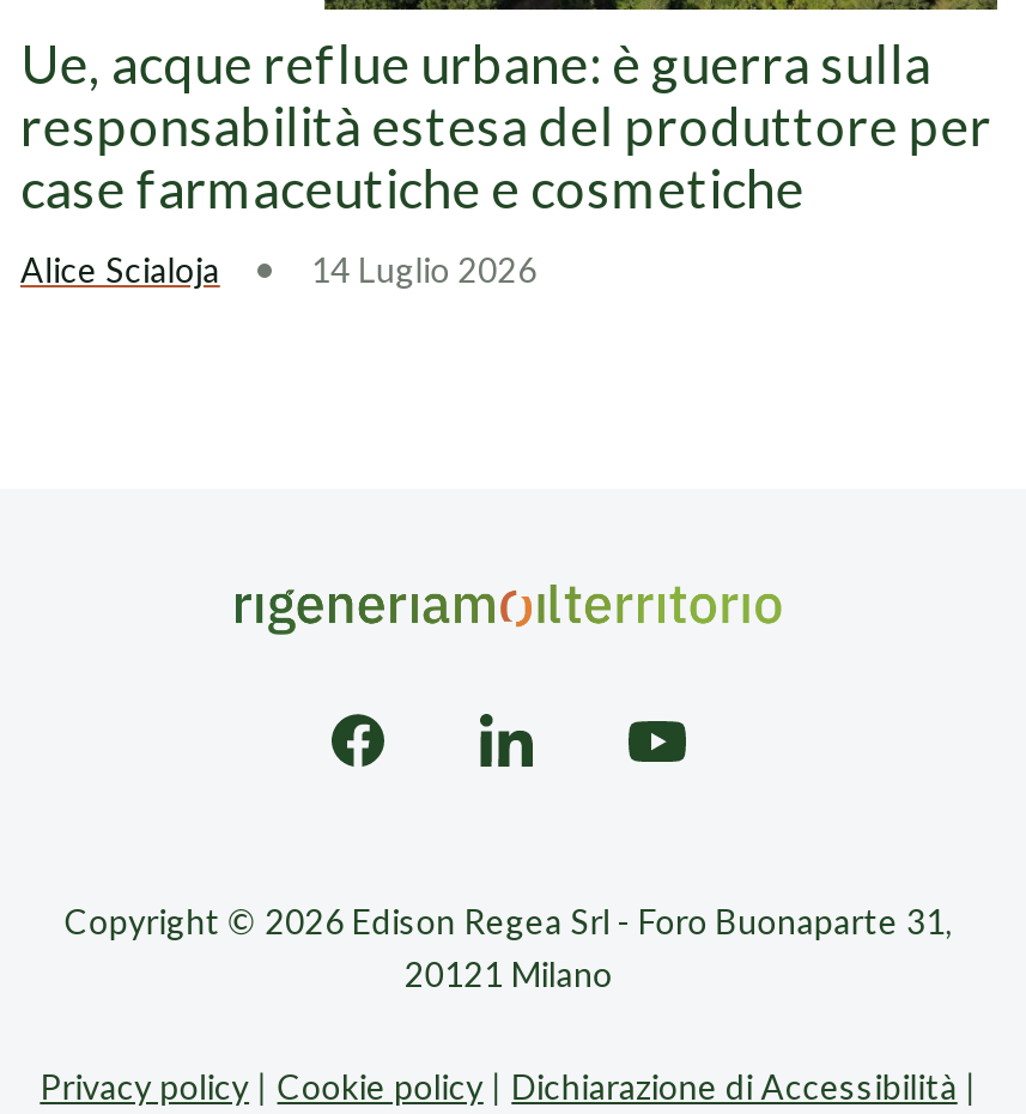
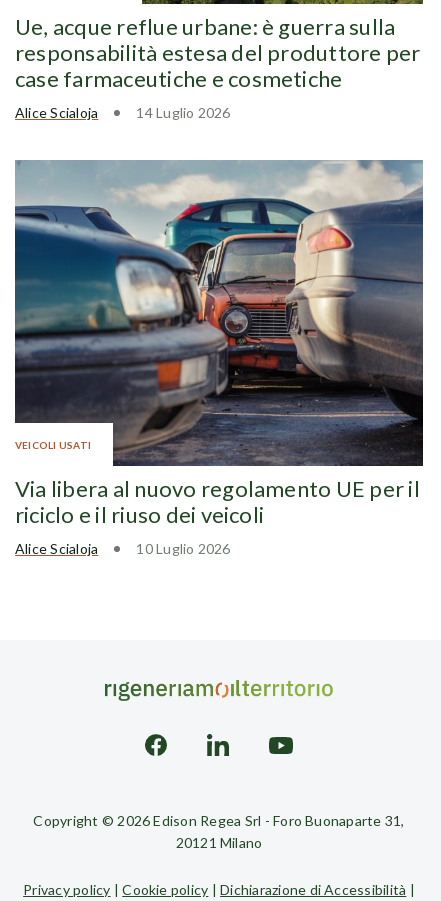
none -> [14,159,424,556] [image] | VEICOLI USATI | Via libera al nuovo regolamento UE per il | riciclo e il riuso dei veicoli | Alice Scialoja | 10 Luglio 2026

